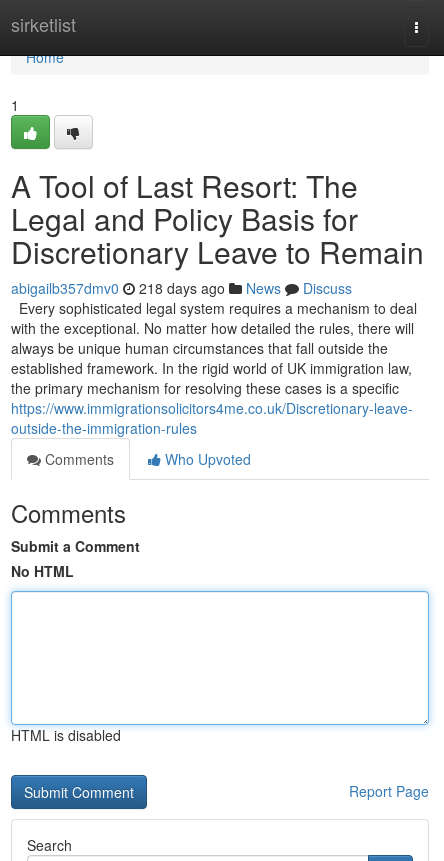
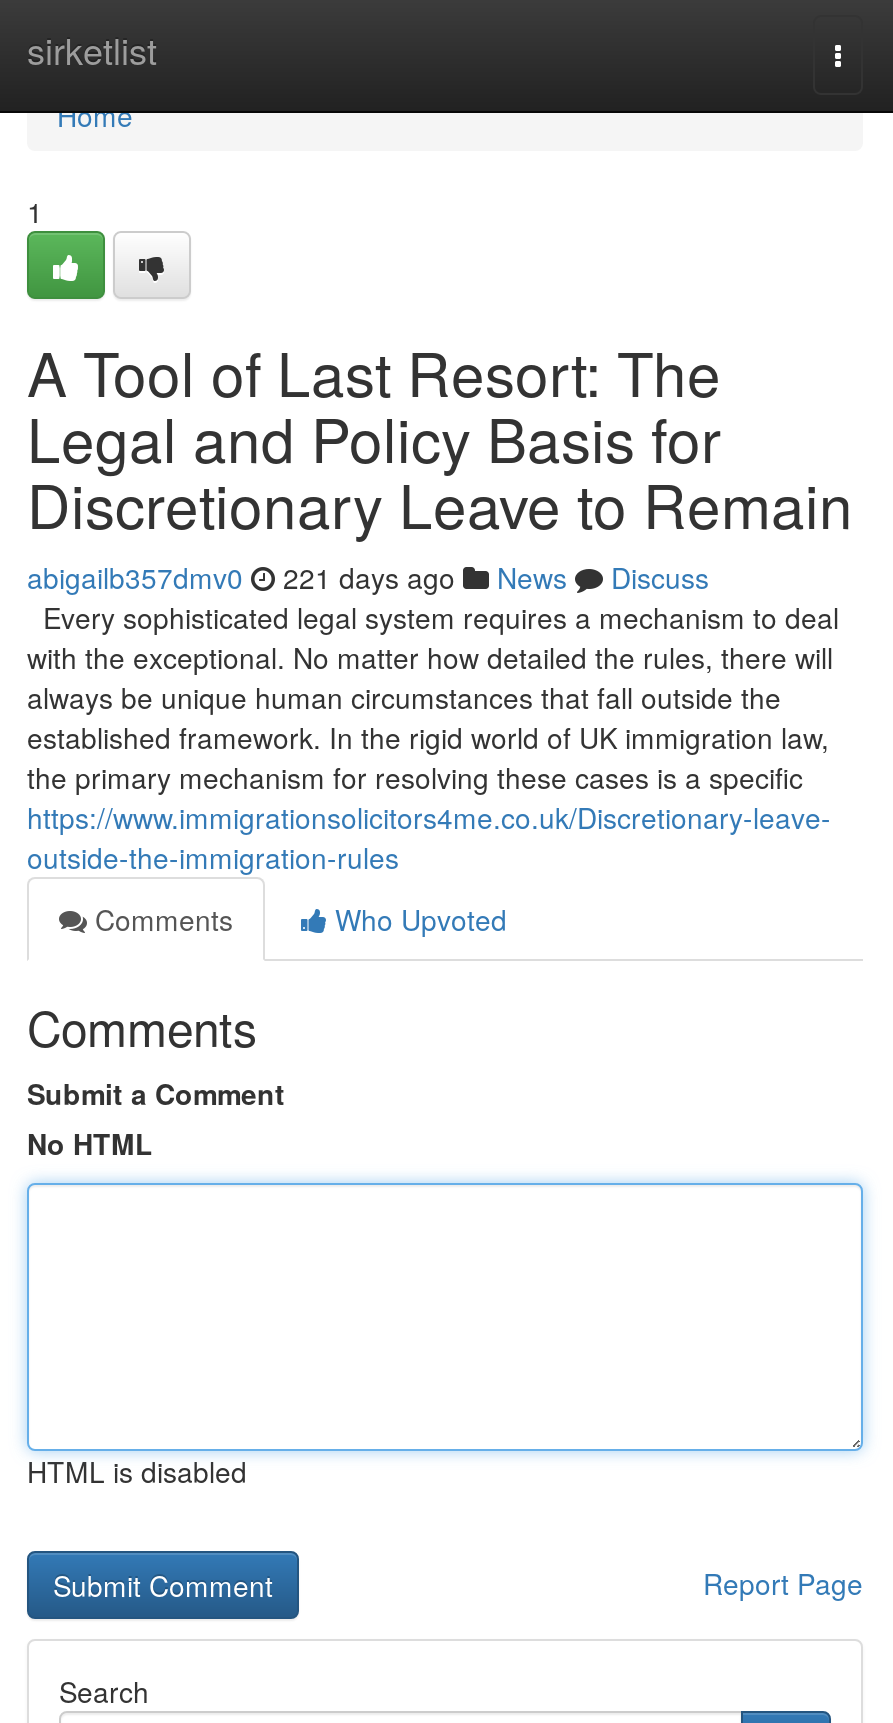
[11,278,352,298] abigailb357dmv0 218 days ago News Discuss -> [27,557,709,597] abigailb357dmv0 221 days ago News Discuss

